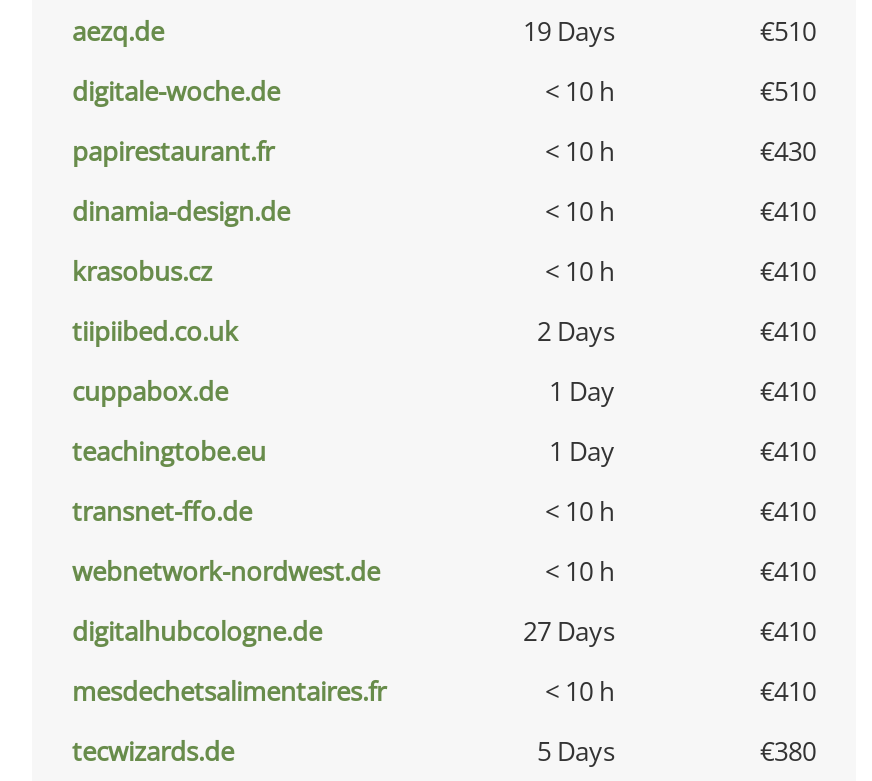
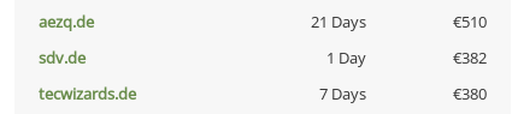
[523,13,615,49] 19 Days -> [310,11,366,33] 21 Days
[72,73,816,409] digitale-woche.de | < 10 h | €510 | papirestaurant.fr | < 10 h | €430 | dinamia-design.de | < 10 h | €410 | krasobus.cz | < 10 h | €410 | tiipiibed.co.uk | 2 Days | €410 | cuppabox.de -> [39,47,86,69] sdv.de
[72,373,816,709] €410 | teachingtobe.eu | 1 Day | €410 | transnet-ffo.de | < 10 h | €410 | webnetwork-nordwest.de | < 10 h | €410 | digitalhubcologne.de | 27 Days | €410 | mesdechetsalimentaires.fr | < 10 h | €410 -> [453,47,487,69] €382
[537,733,615,769] 5 Days -> [319,83,366,105] 7 Days

